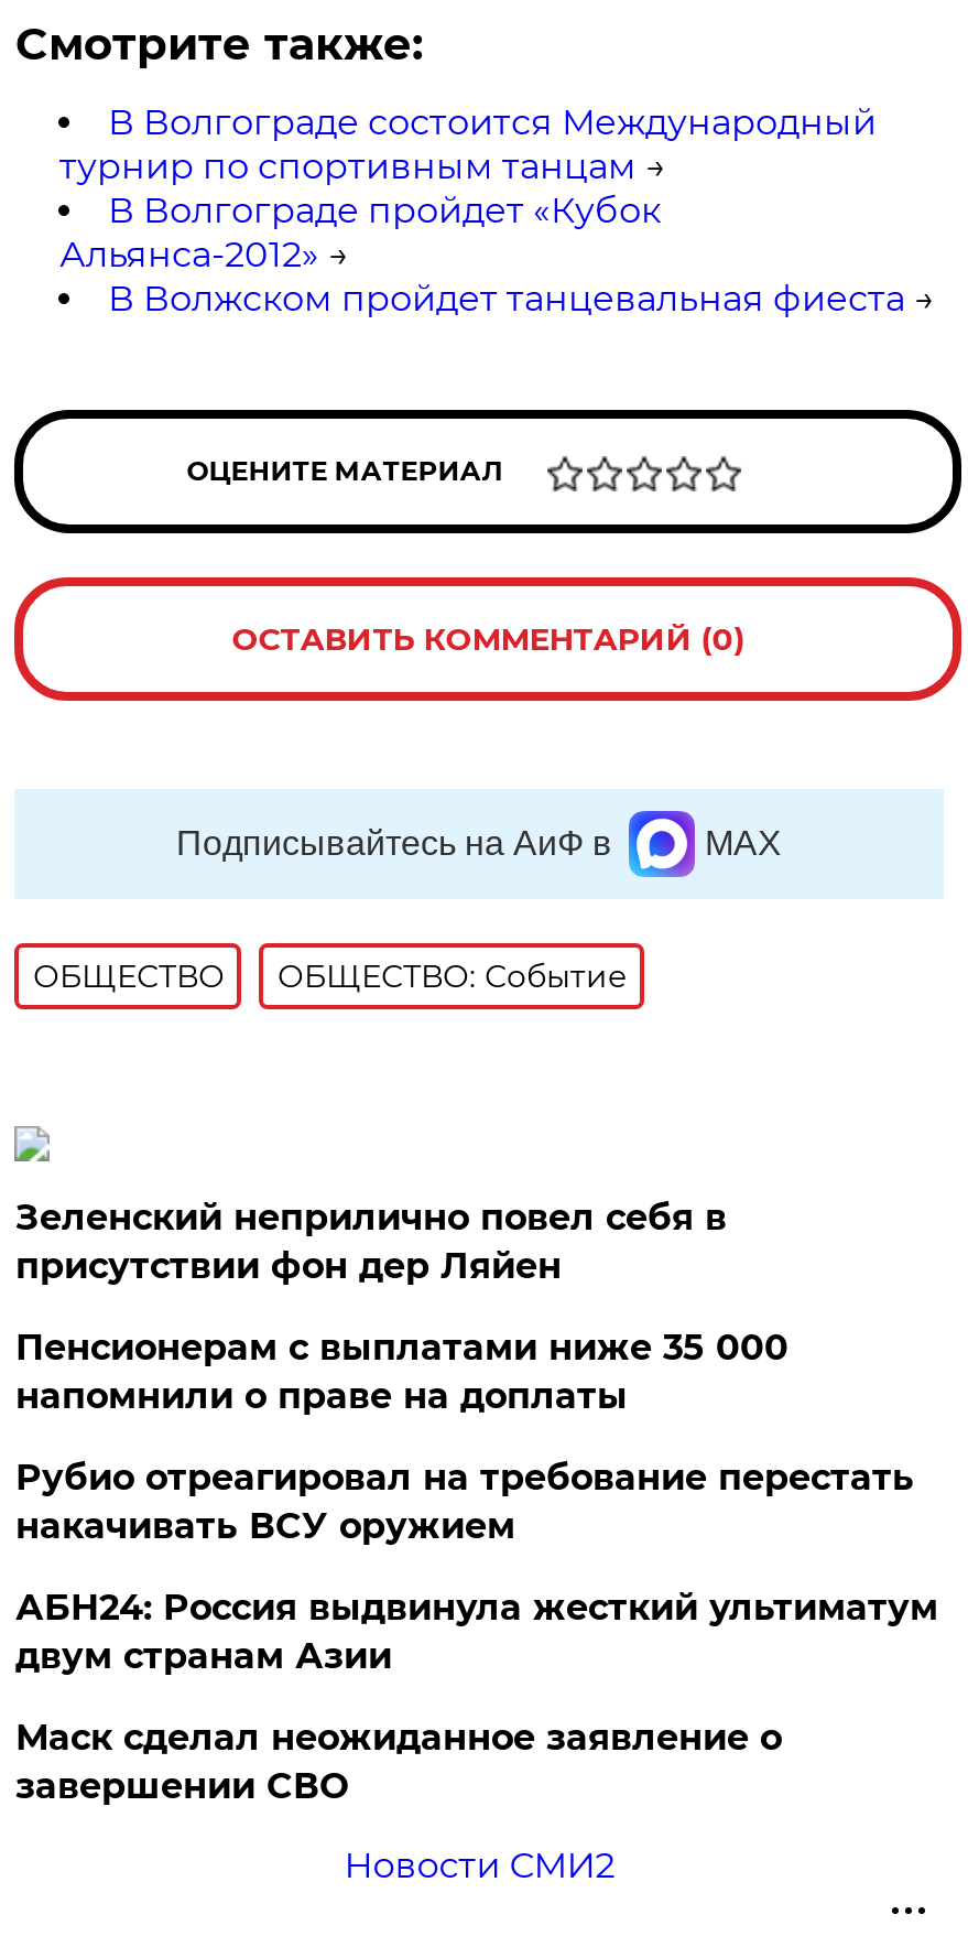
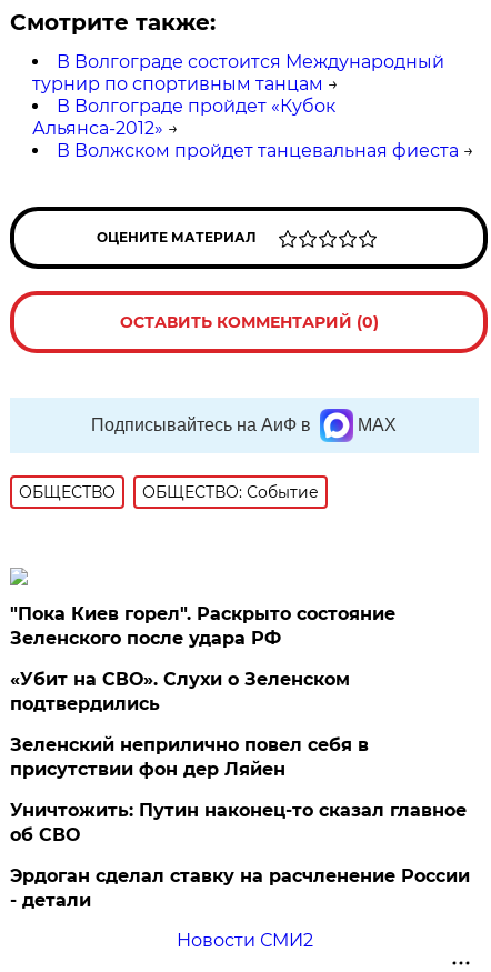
none -> [10,603,396,714] "Пока Киев горел". Раскрыто состояние | Зеленского после удара РФ | «Убит на СВО». Слухи о Зеленском | подтвердились
moved [15,1197,727,1287] -> [10,734,369,780]: Зеленский неприлично повел cебя в | присутствии фон дер Ляйен
[15,1327,938,1807] Пенсионерам с выплатами ниже 35 000 | напомнили о праве на доплаты | Рубио отреагировал на требование перестать | накачивать ВСУ оружием | АБН24: Россия выдвинула жесткий ультиматум | двум странам Азии | Маск сделал неожиданное заявление о | завершении СВО -> [10,800,470,911] Уничтожить: Путин наконец-то сказал главное | об СВО | Эрдоган сделал ставку на расчленение России | - детали

